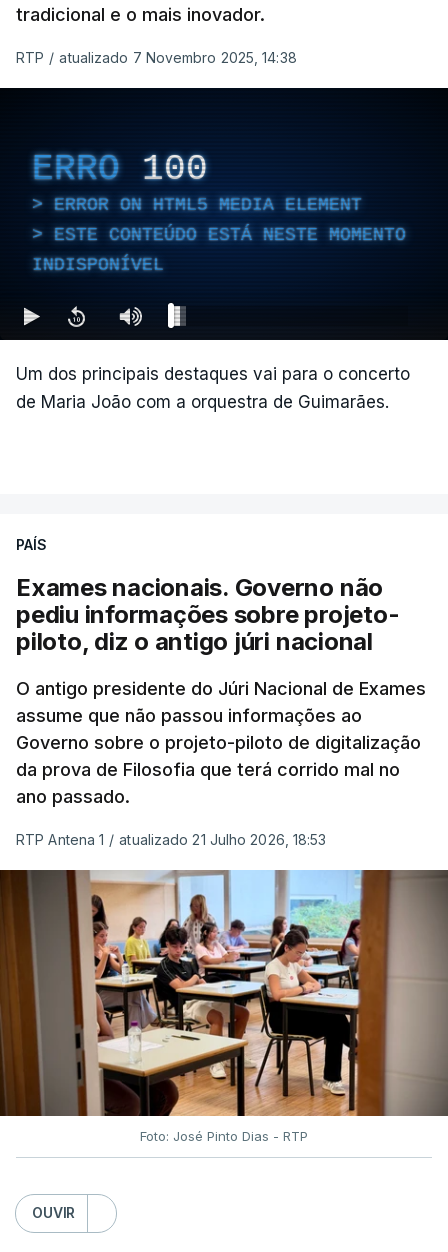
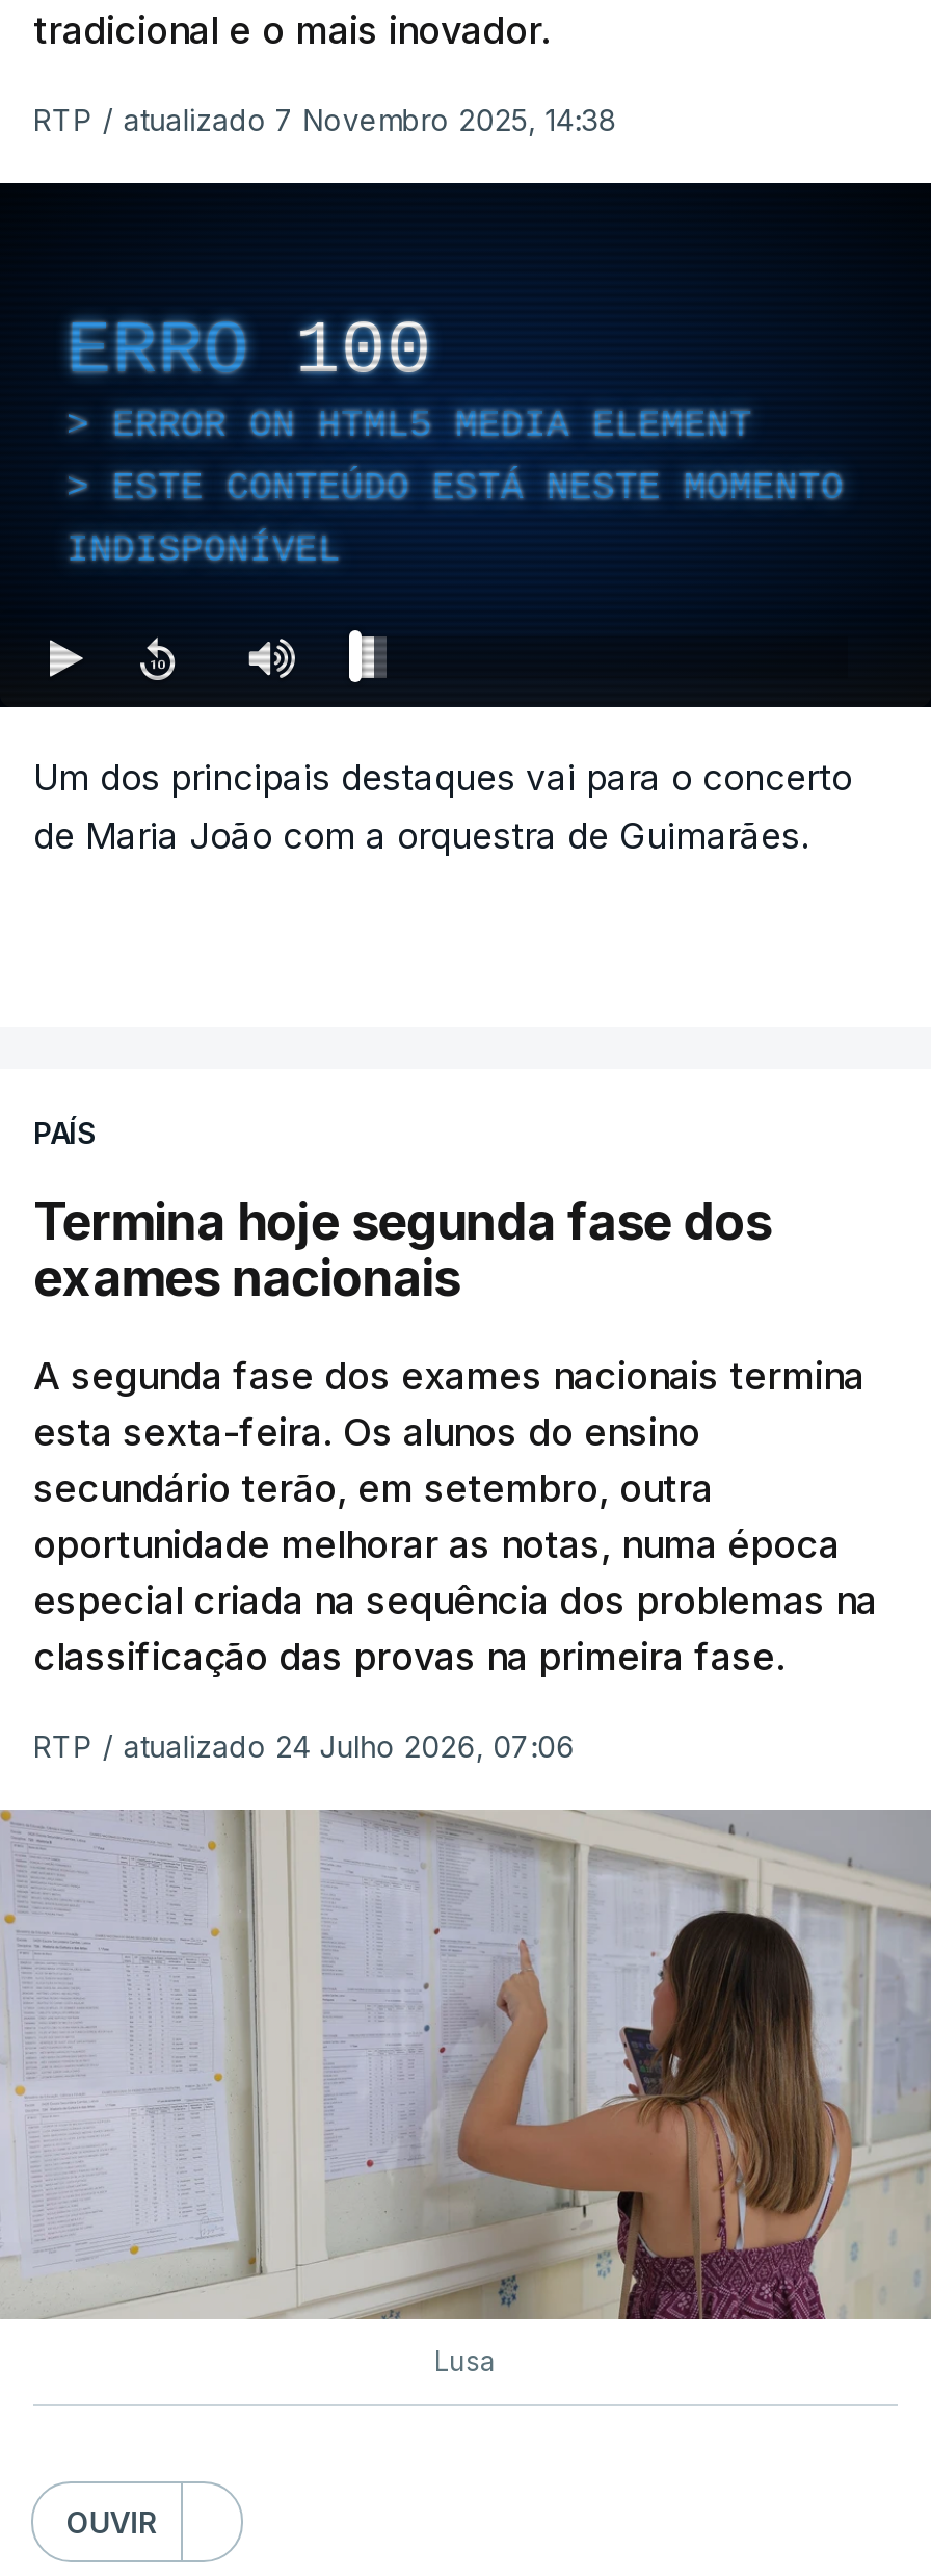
[16,573,399,656] Exames nacionais. Governo não | pediu informações sobre projeto- | piloto, diz o antigo júri nacional -> [33,1192,771,1308] Termina hoje segunda fase dos | exames nacionais
[16,678,426,807] O antigo presidente do Júri Nacional de Exames | assume que não passou informações ao | Governo sobre o projeto-piloto de digitalização | da prova de Filosofia que terá corrido mal no | ano passado. -> [33,1354,877,1679] A segunda fase dos exames nacionais termina | esta sexta-feira. Os alunos do ensino | secundário terão, em setembro, outra | oportunidade melhorar as notas, numa época | especial criada na sequência dos problemas na | classificação das provas na primeira fase.
[16,831,326,848] RTP Antena 1 / atualizado 21 Julho 2026, 18:53 -> [33,1728,575,1764] RTP / atualizado 24 Julho 2026, 07:06
[3,869,445,1144] [image] | Foto: José Pinto Dias - RTP -> [6,1810,925,2378] [image] | Lusa

